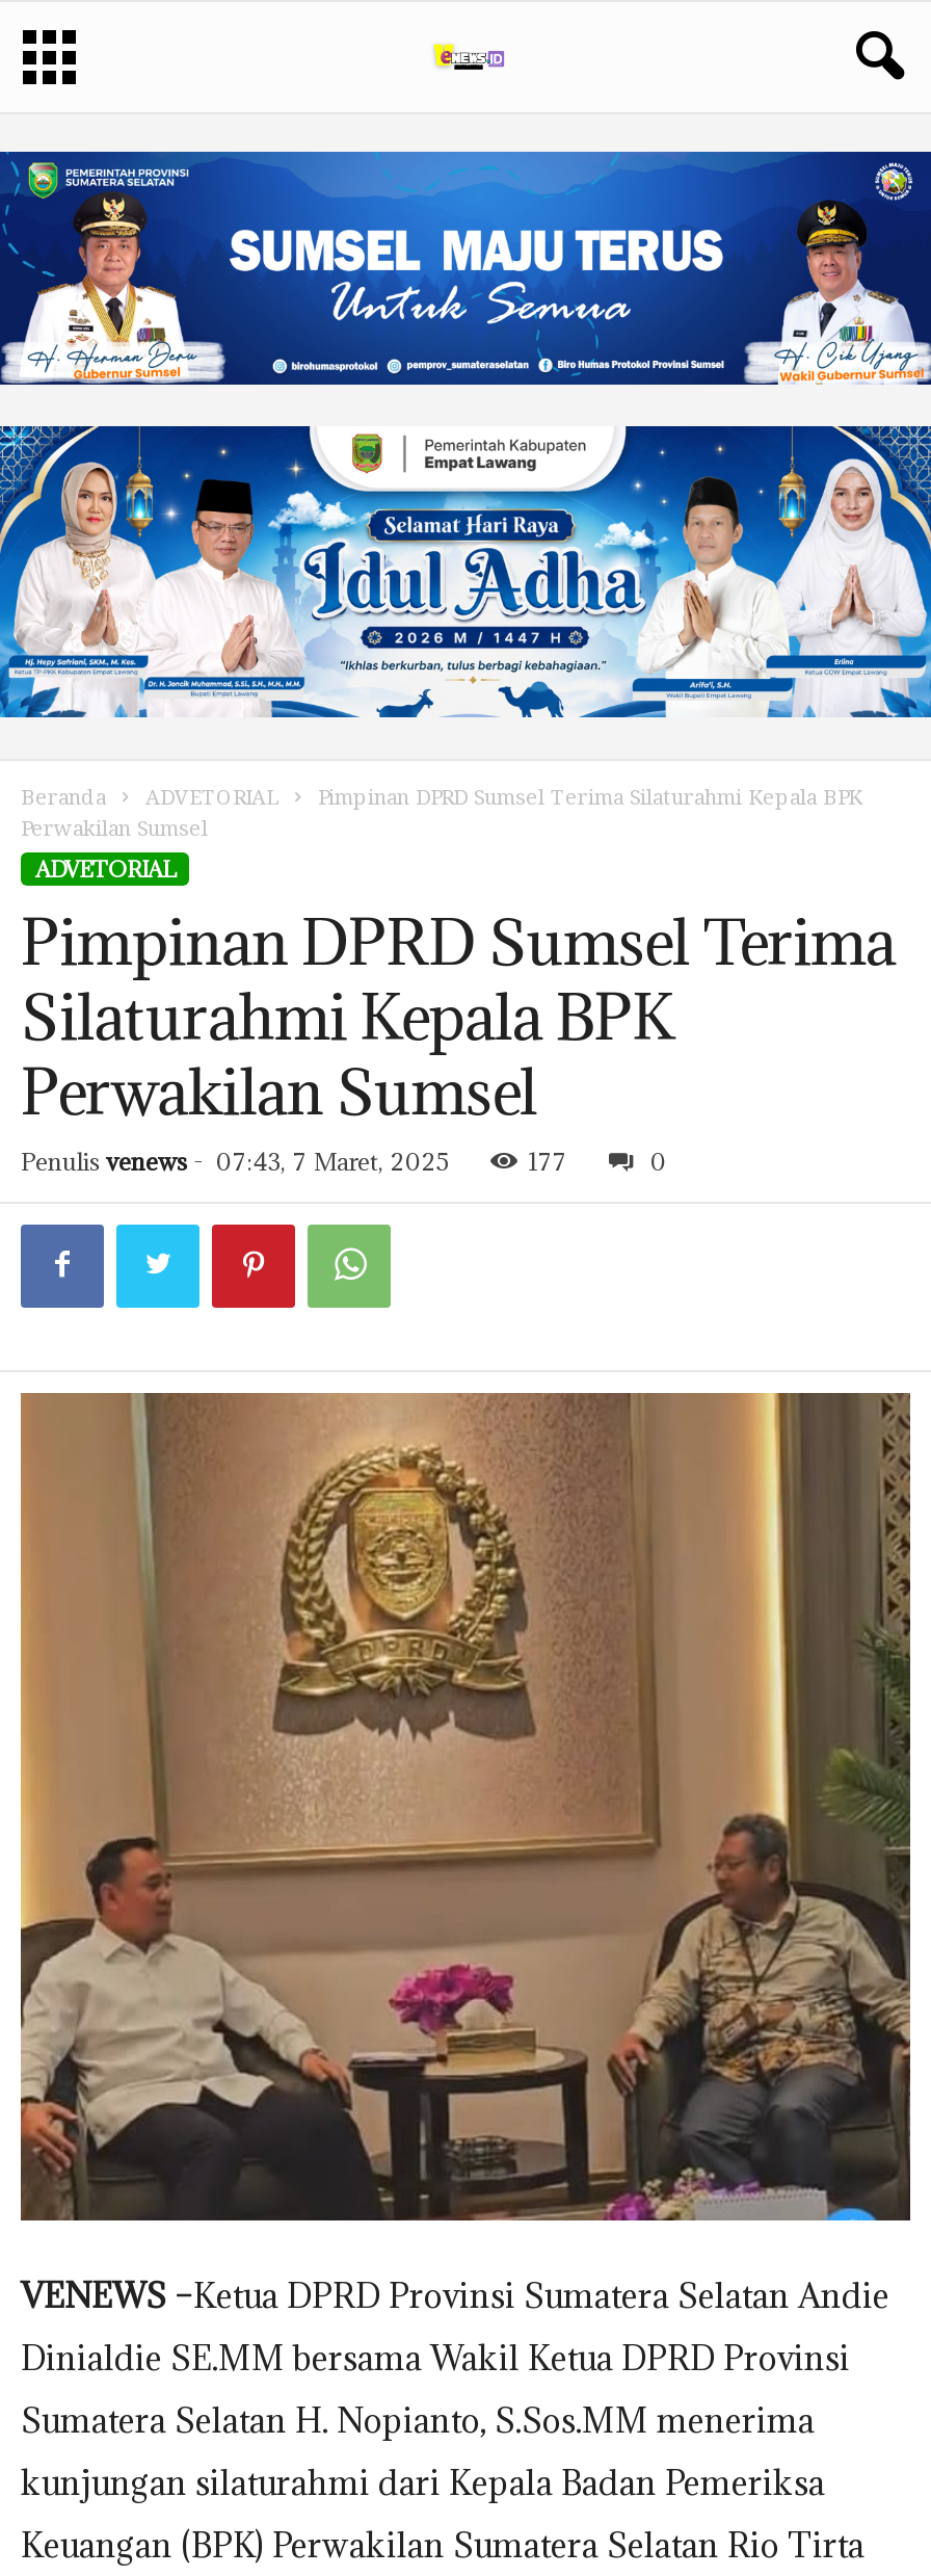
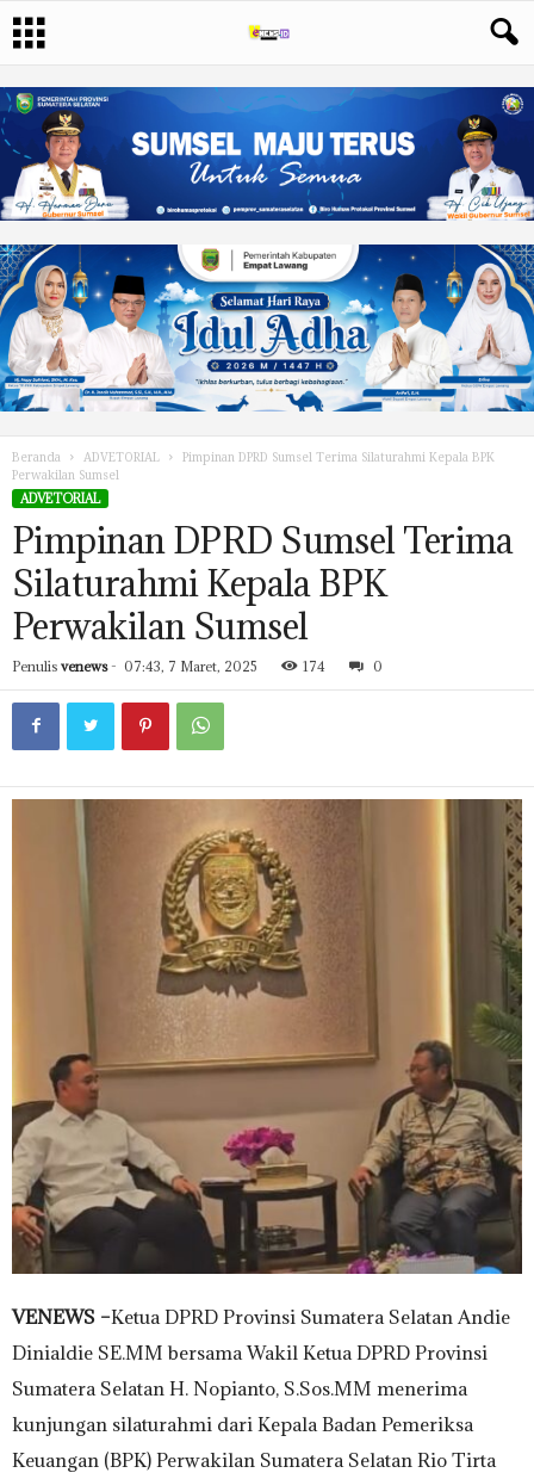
[528,1146,567,1177] 177 -> [303,657,325,675] 174

